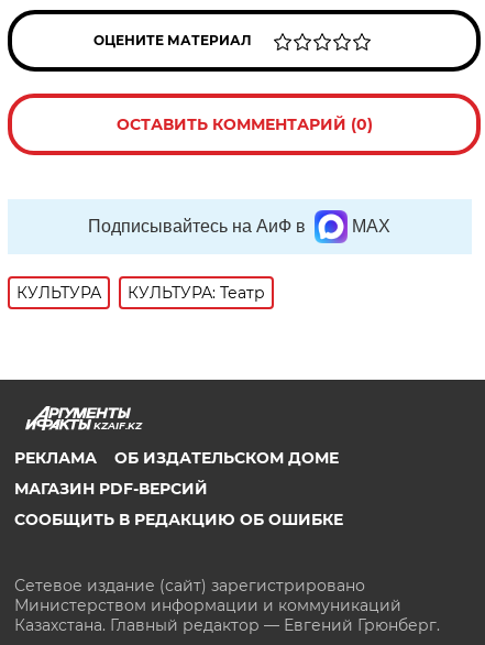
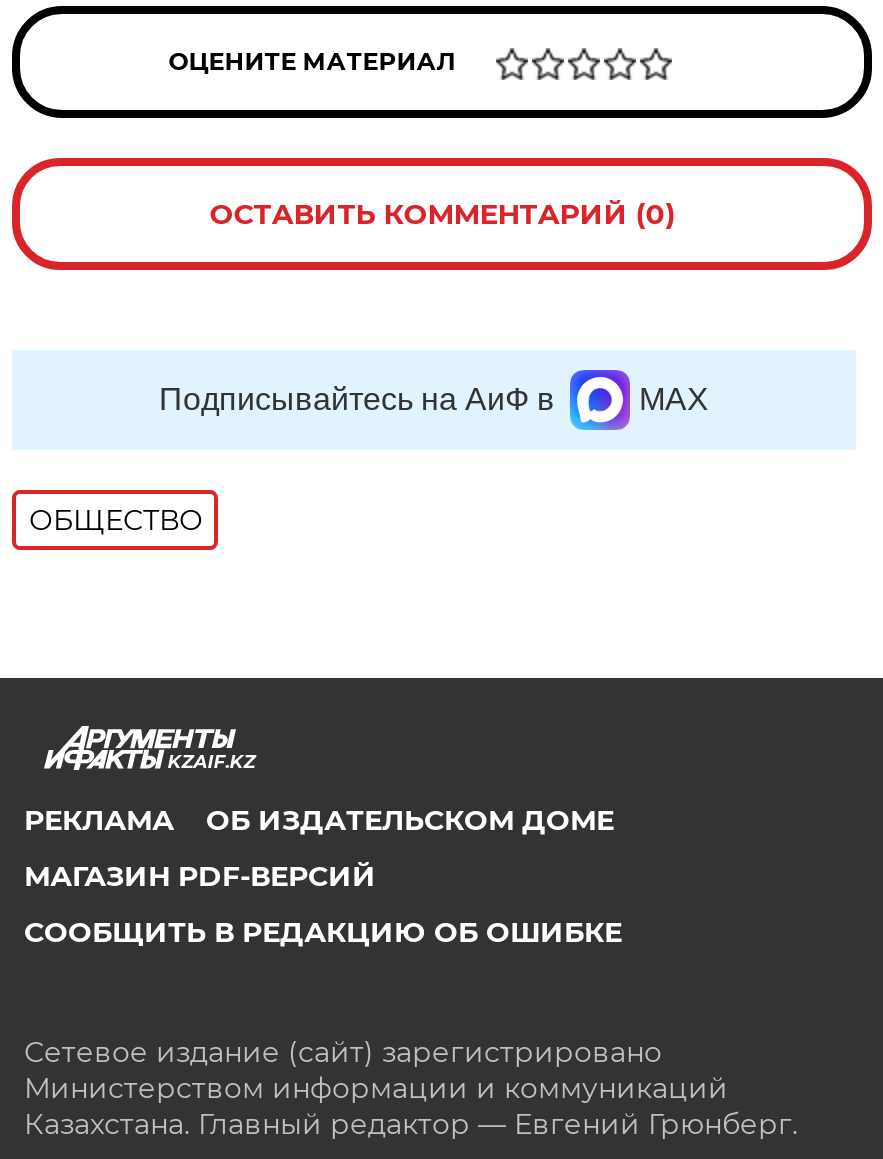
[17,283,265,303] КУЛЬТУРА | КУЛЬТУРА: Театр -> [29,502,203,538] ОБЩЕСТВО

